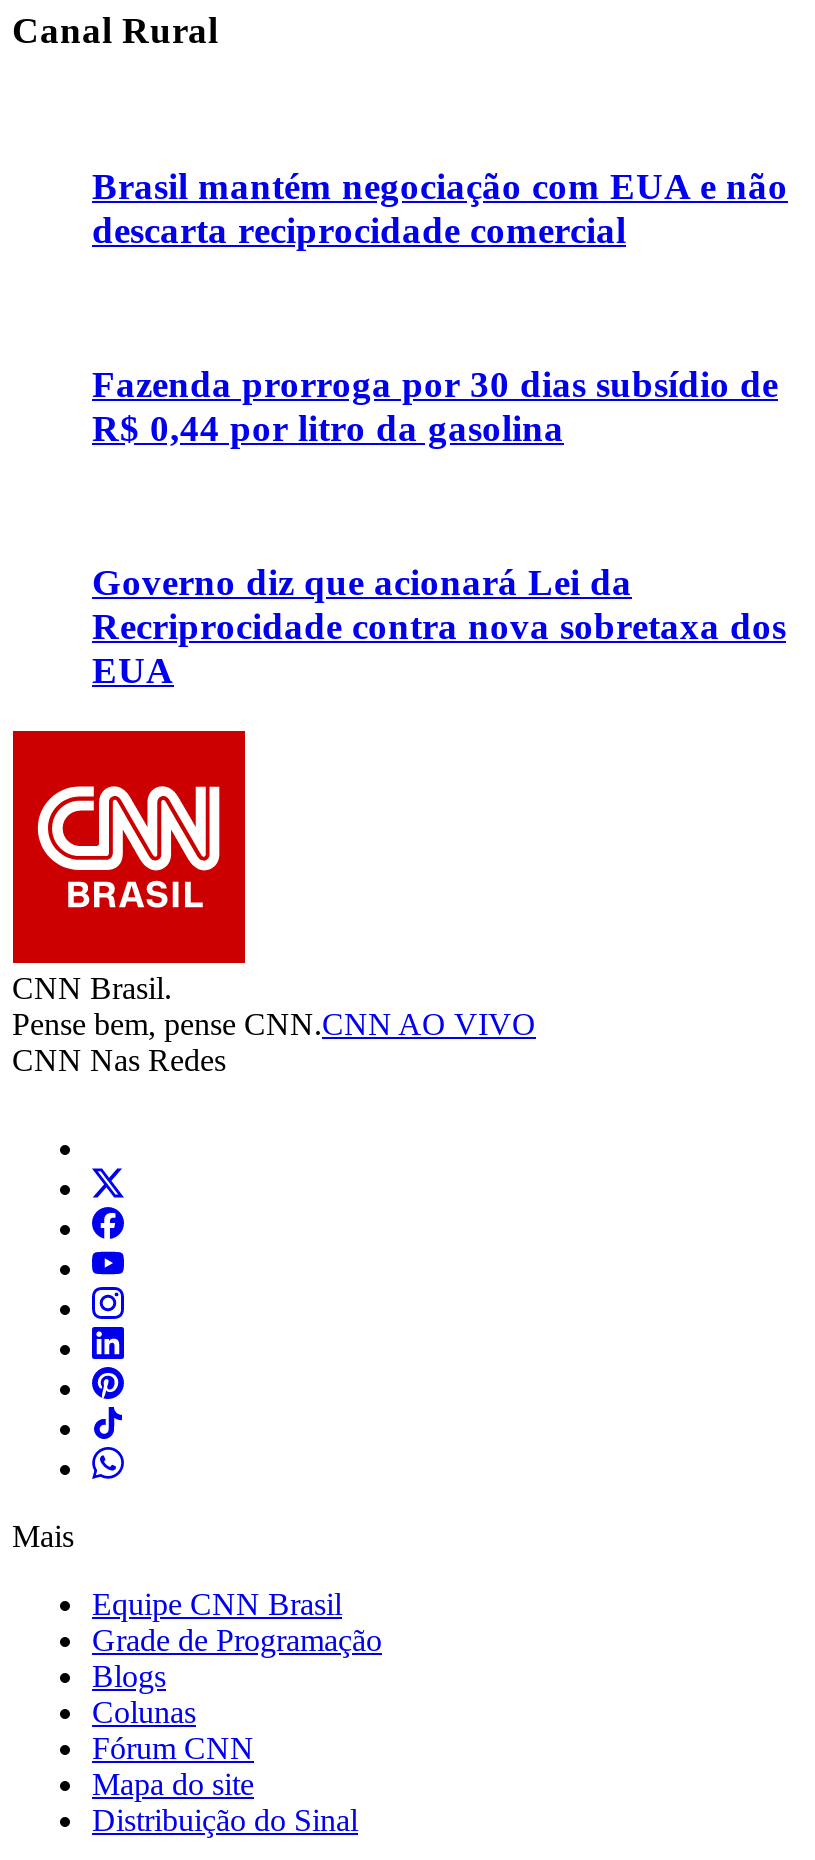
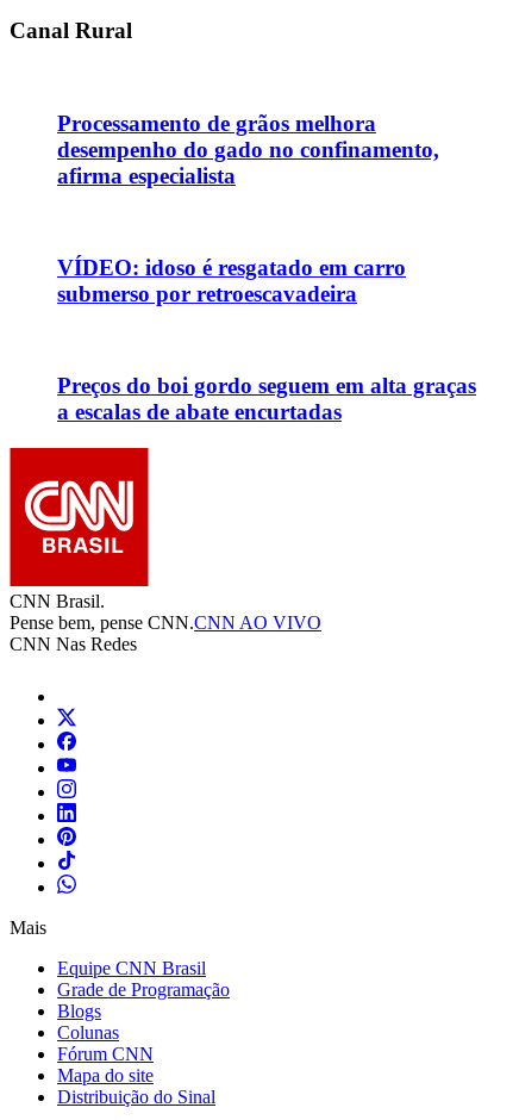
[92,164,788,250] Brasil mantém negociação com EUA e não | descarta reciprocidade comercial -> [57,110,439,188] Processamento de grãos melhora | desempenho do gado no confinamento, | afirma especialista
[92,363,778,449] Fazenda prorroga por 30 dias subsídio de | R$ 0,44 por litro da gasolina -> [57,255,406,306] VÍDEO: idoso é resgatado em carro | submerso por retroescavadeira
[92,562,786,692] Governo diz que acionará Lei da | Recriprocidade contra nova sobretaxa dos | EUA -> [57,374,476,425] Preços do boi gordo seguem em alta graças | a escalas de abate encurtadas

